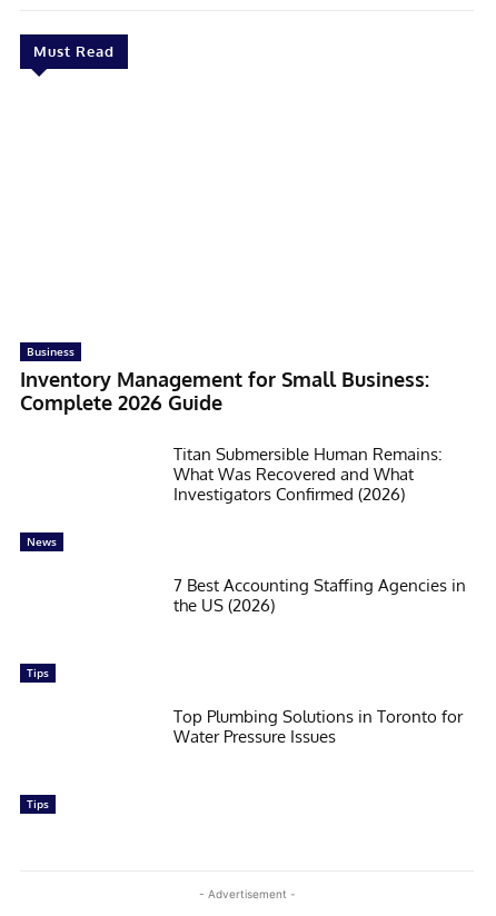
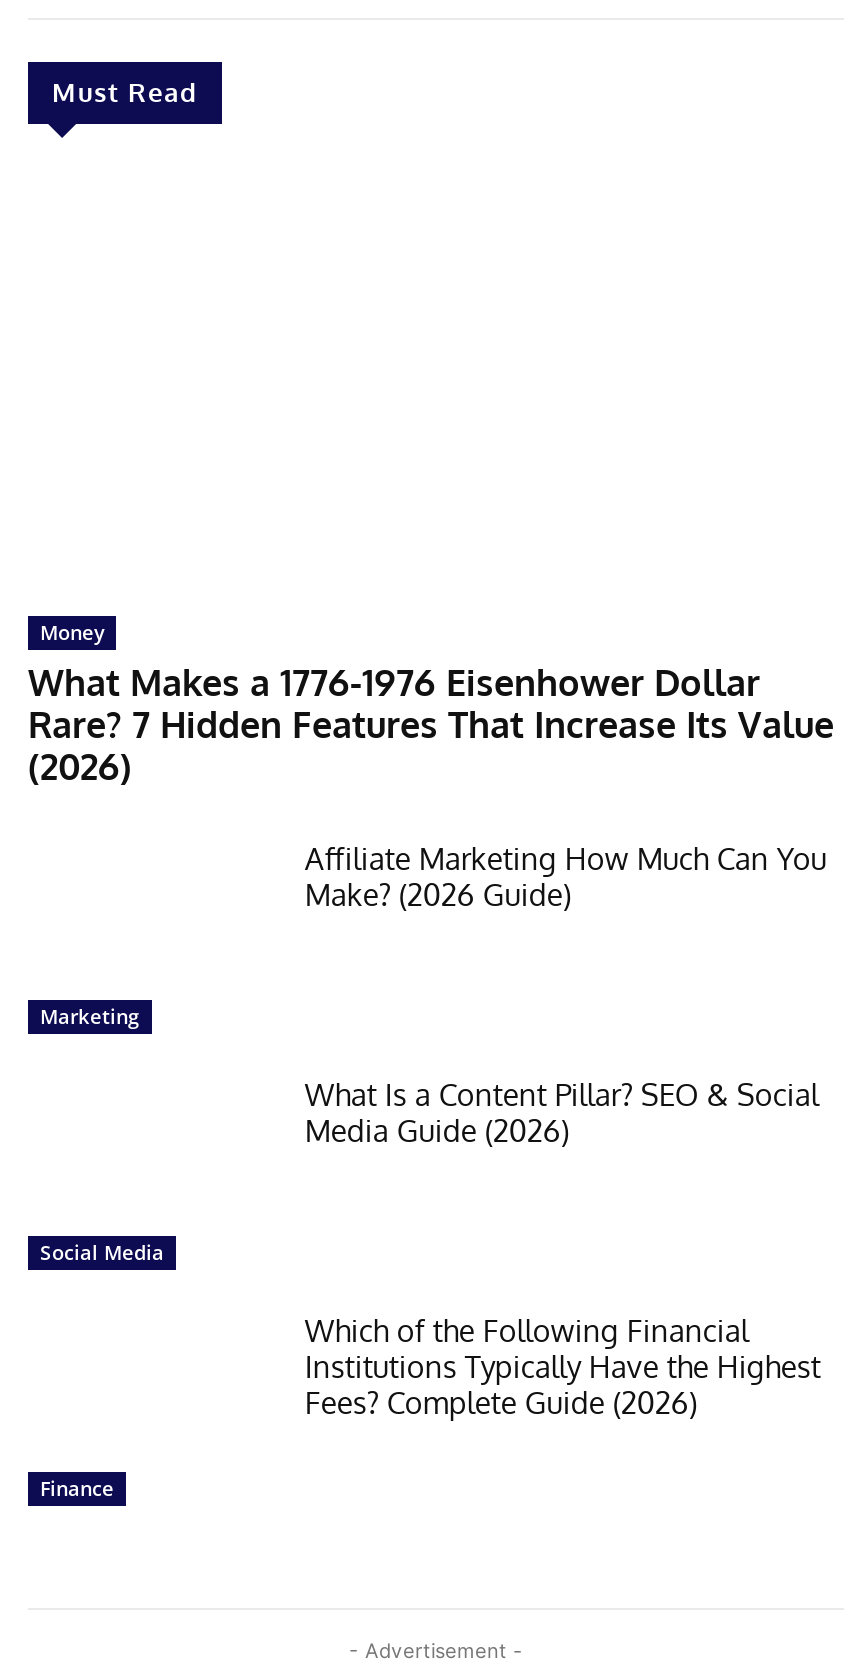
[20,343,429,415] Business | Inventory Management for Small Business: | Complete 2026 Guide -> [28,618,834,788] Money | What Makes a 1776-1976 Eisenhower Dollar | Rare? 7 Hidden Features That Increase Its Value | (2026)
[174,443,443,505] Titan Submersible Human Remains: | What Was Recovered and What | Investigators Confirmed (2026) -> [305,840,827,914] Affiliate Marketing How Much Can You | Make? (2026 Guide)
[27,533,57,549] News -> [40,1002,140,1030] Marketing
[174,575,466,616] 7 Best Accounting Staffing Agencies in | the US (2026) -> [305,1076,819,1150] What Is a Content Pillar? SEO & Social | Media Guide (2026)
[27,664,49,680] Tips -> [40,1237,164,1265] Social Media
[174,706,463,747] Top Plumbing Solutions in Toronto for | Water Pressure Issues -> [305,1311,821,1421] Which of the Following Financial | Institutions Typically Have the Highest | Fees? Complete Guide (2026)
[27,795,49,811] Tips -> [40,1473,114,1501] Finance

